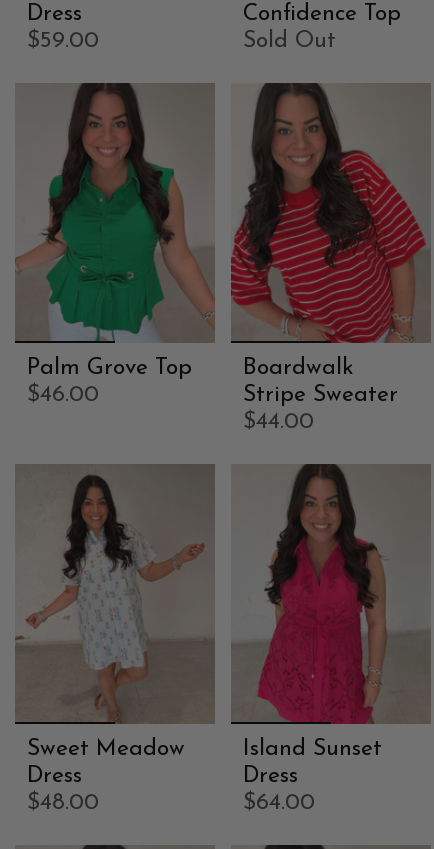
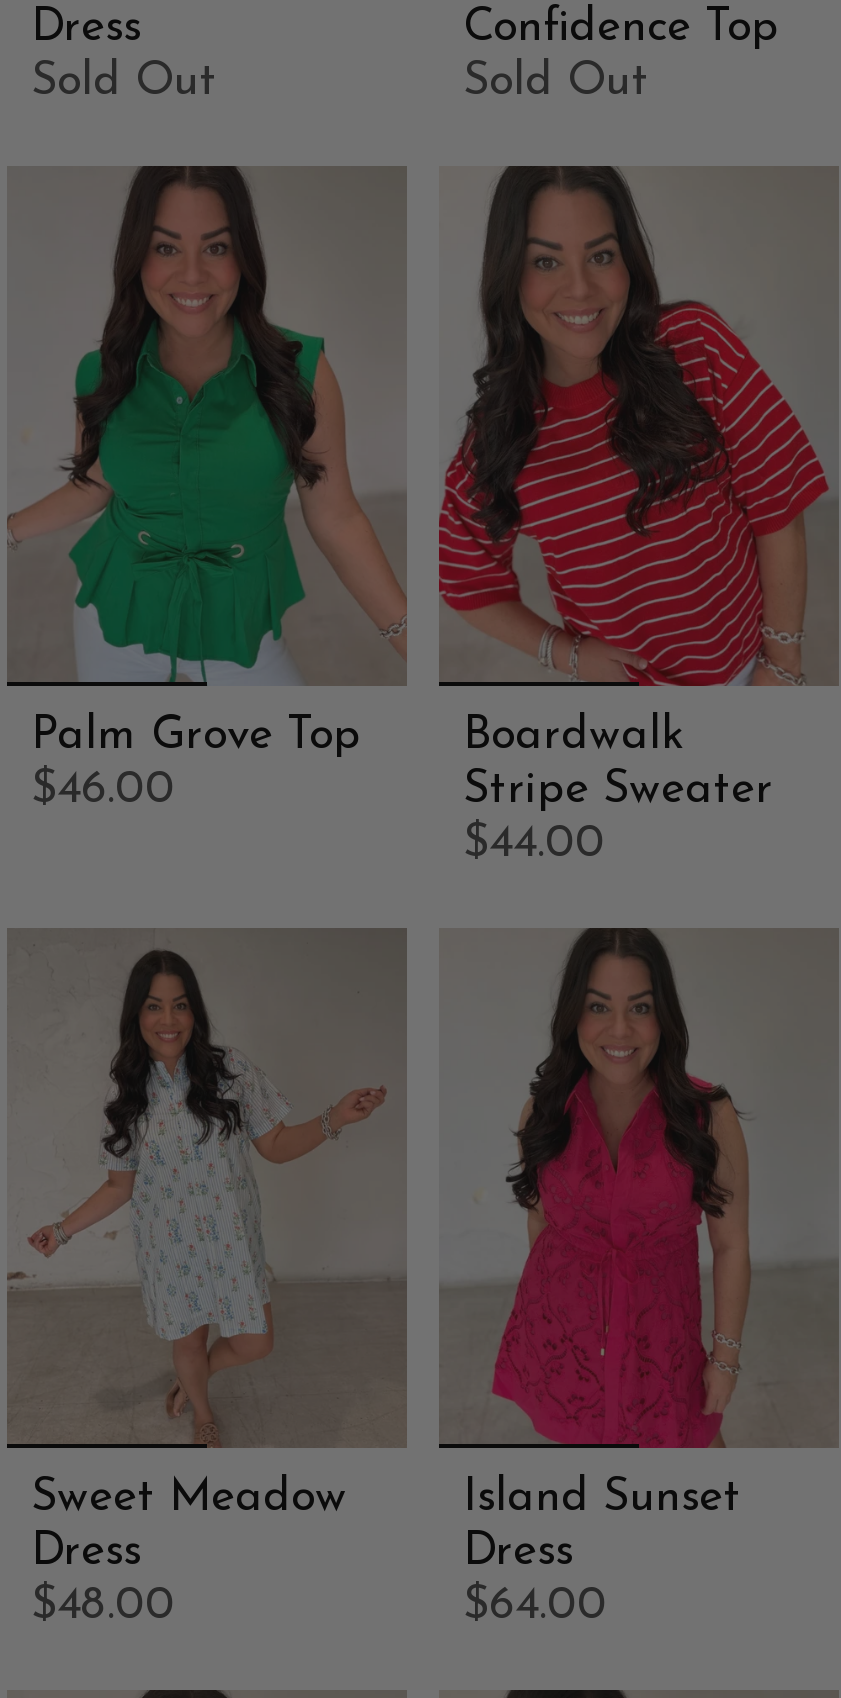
[27,29,99,52] $59.00 -> [31,59,217,105] Sold Out

